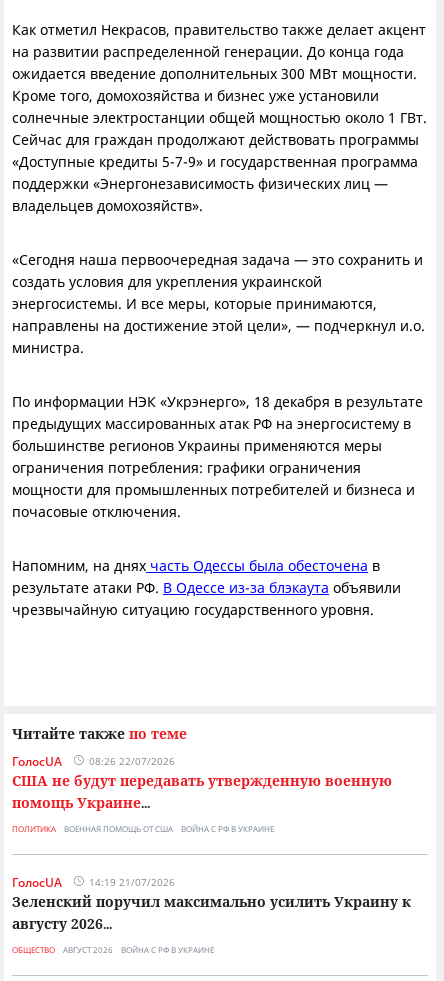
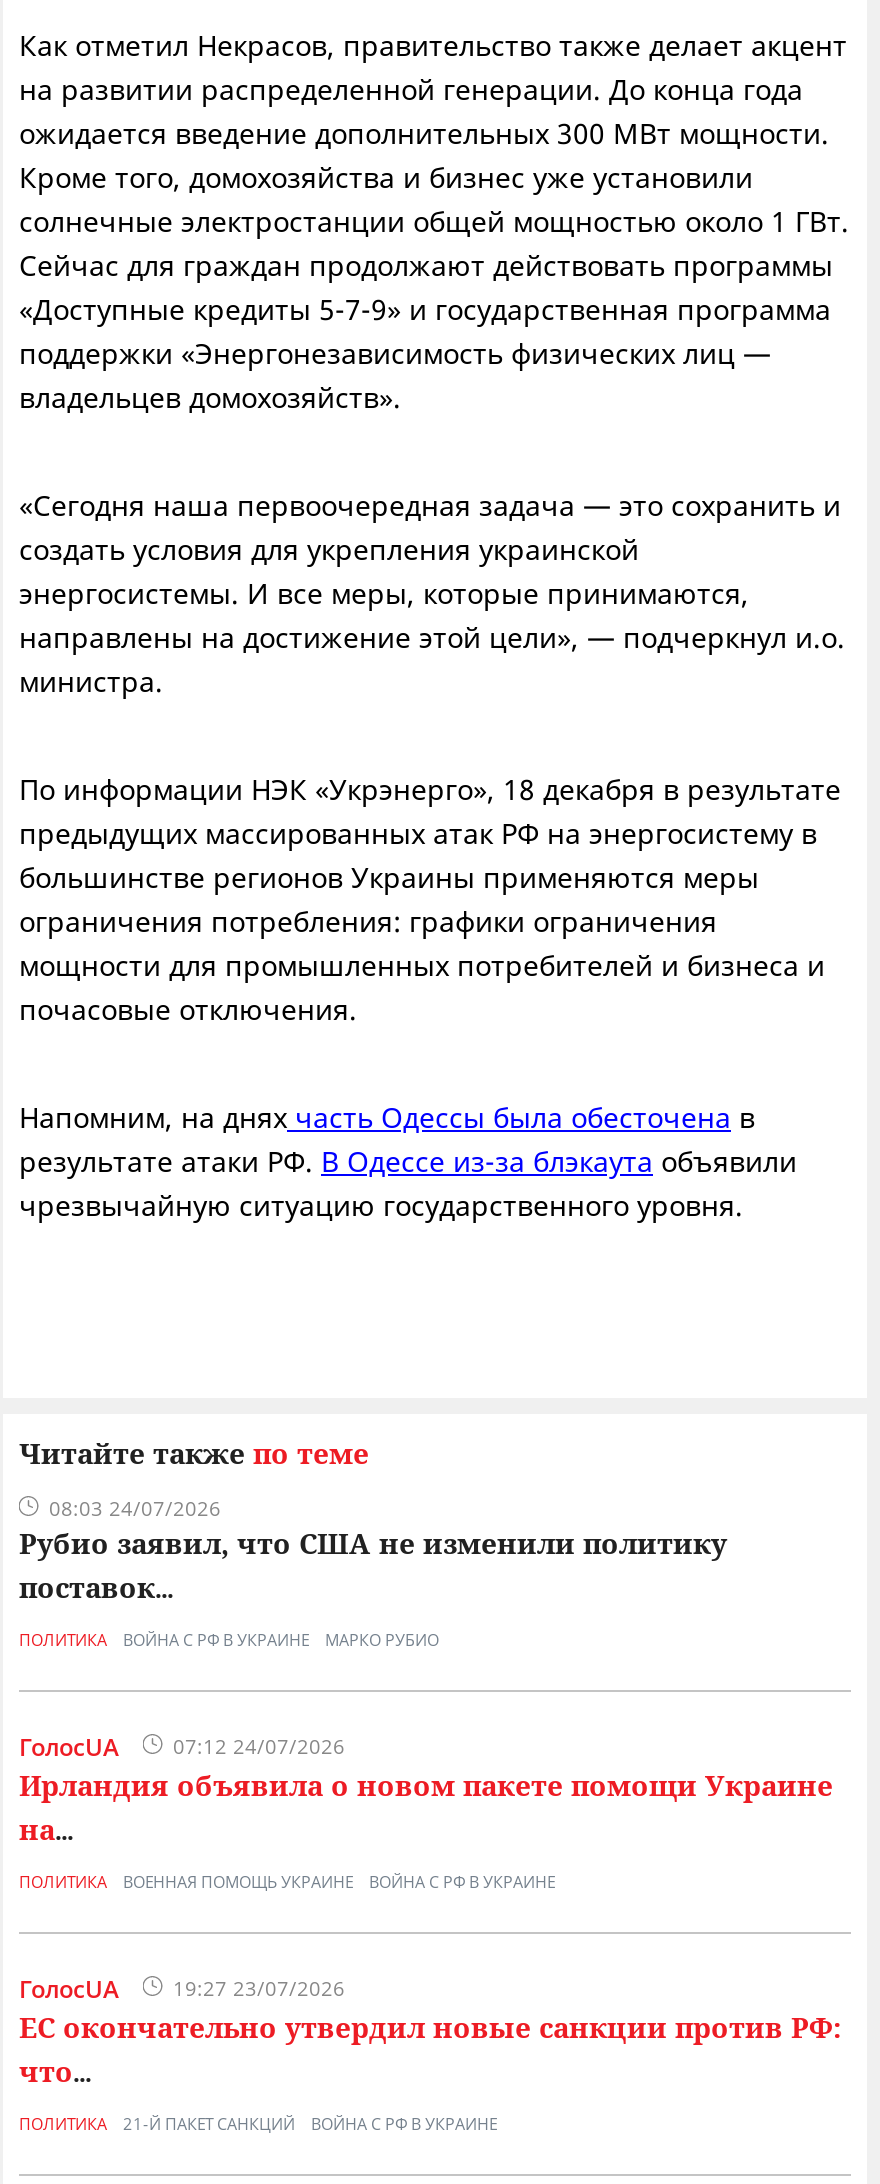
none -> [19,1495,727,1651] 08:03 24/07/2026 | Рубио заявил, что США не изменили политику | поставок... | ПОЛИТИКА | ВОЙНА С РФ В УКРАИНЕ | МАРКО РУБИО
[12,754,392,812] 08:26 22/07/2026 | США не будут передавать утвержденную военную | помощь Украине... -> [19,1733,833,1849] 07:12 24/07/2026 | Ирландия объявила о новом пакете помощи Украине | на...
[64,823,173,834] ВОЕННАЯ ПОМОЩЬ ОТ США -> [123,1871,353,1893] ВОЕННАЯ ПОМОЩЬ УКРАИНЕ
[12,875,411,933] 14:19 21/07/2026 | Зеленский поручил максимально усилить Украину к | августу 2026... -> [19,1975,841,2091] 19:27 23/07/2026 | ЕС окончательно утвердил новые санкции против РФ: | что...
[12,944,113,955] ОБЩЕСТВО | АВГУСТ 2026 -> [19,2113,295,2135] ПОЛИТИКА | 21-Й ПАКЕТ САНКЦИЙ

